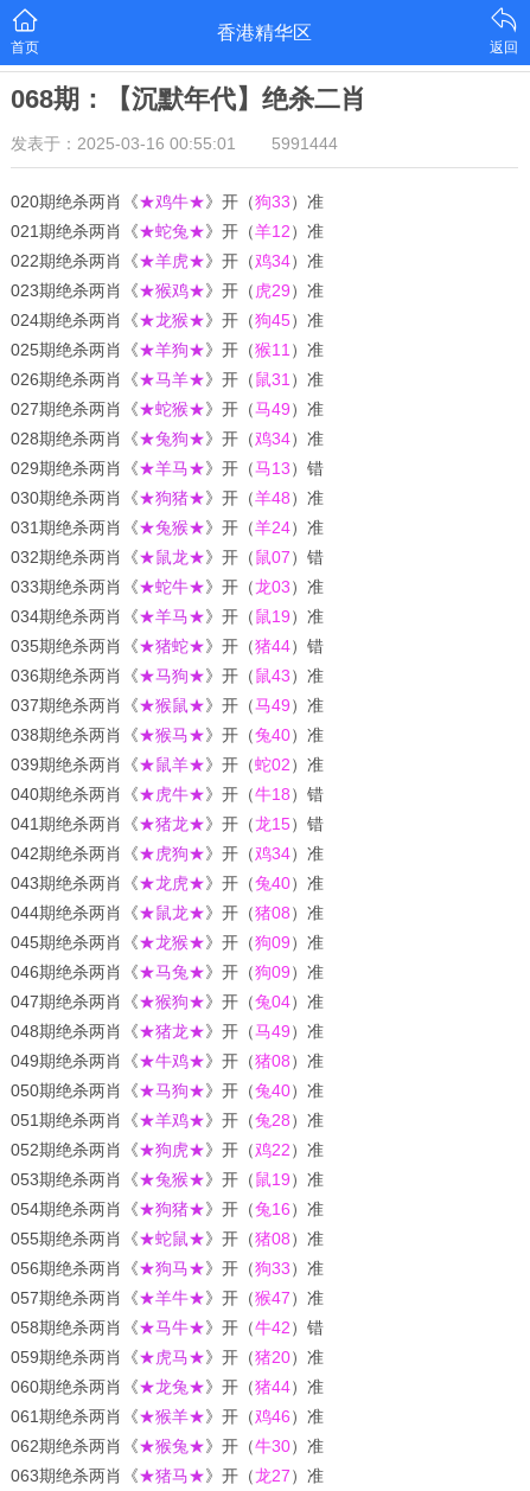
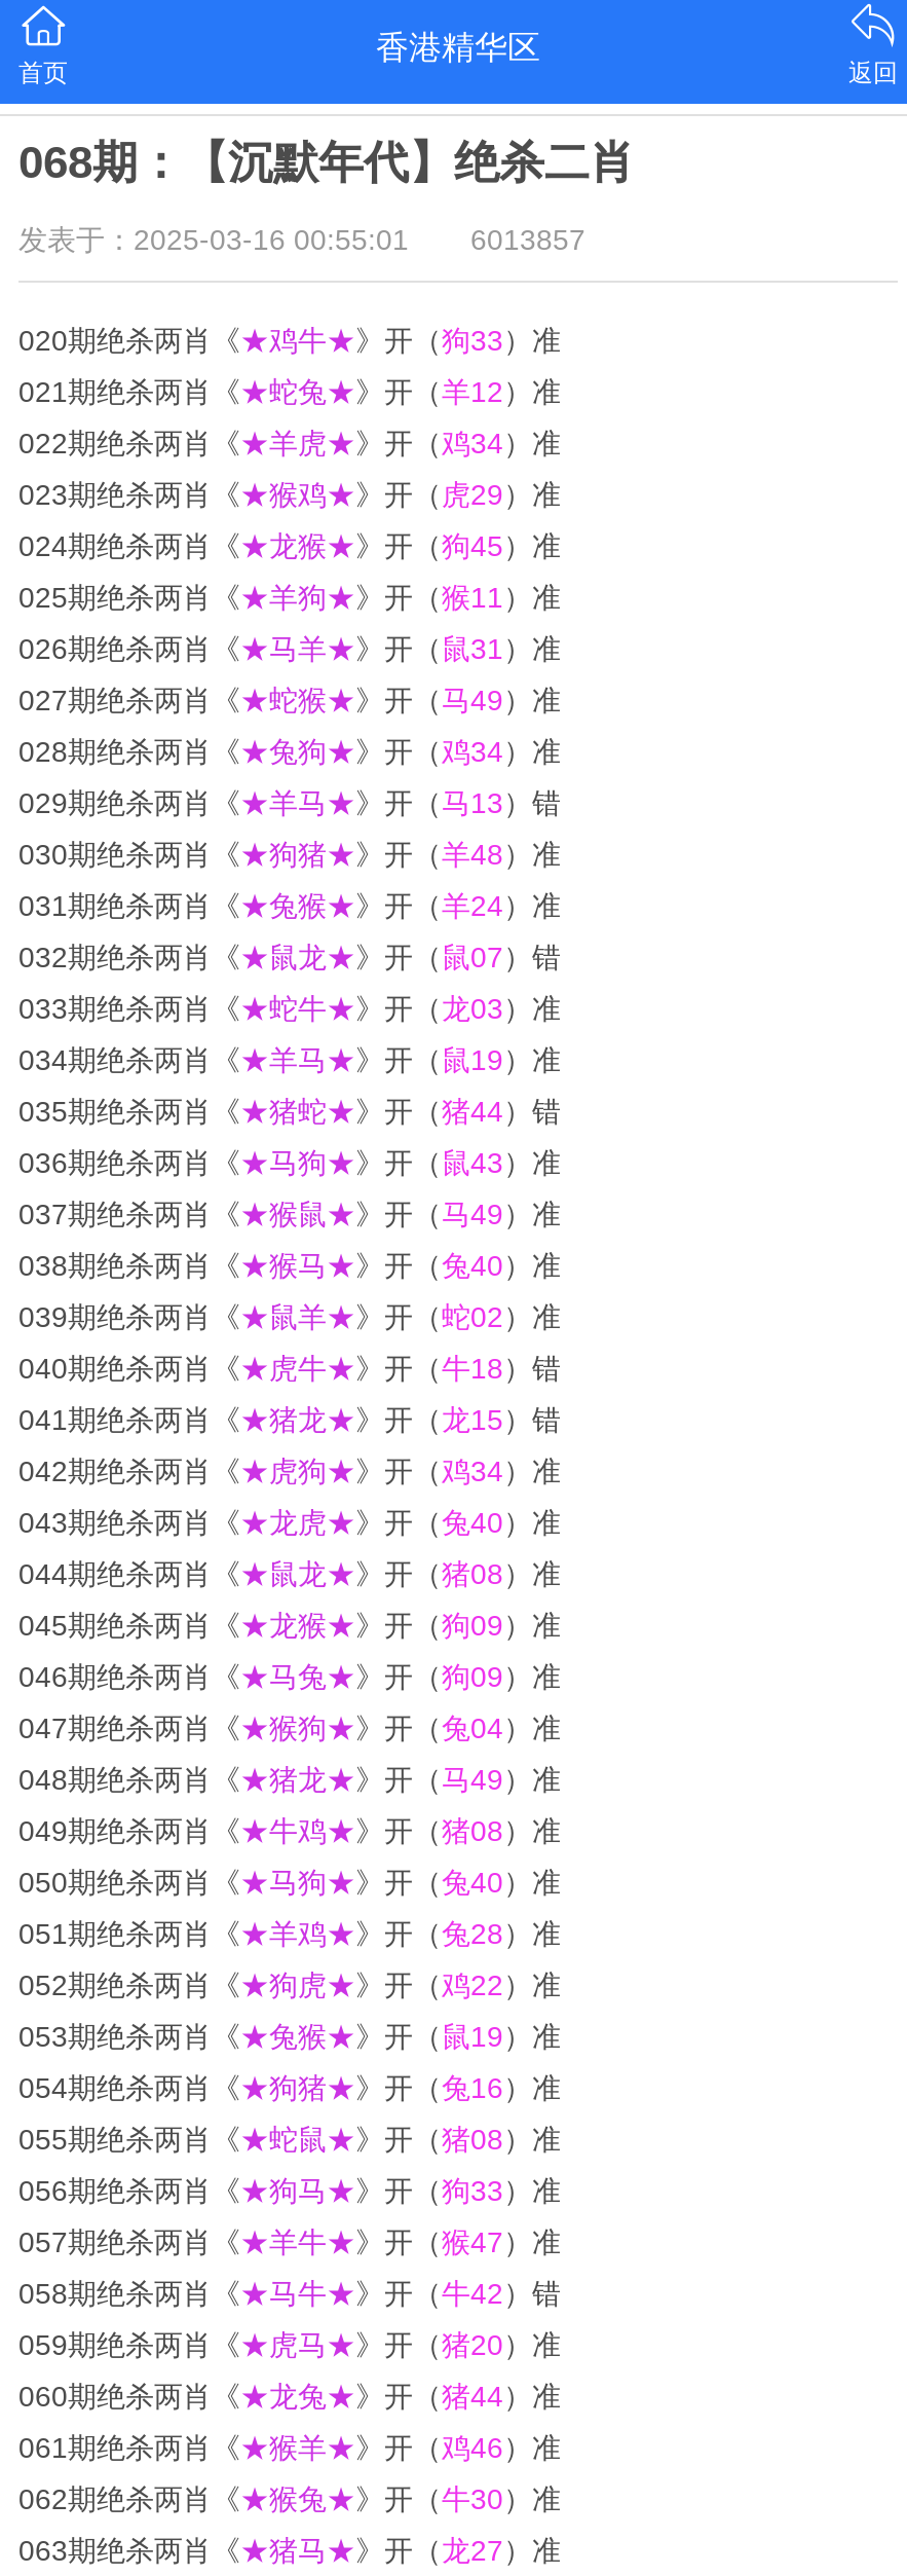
[11,134,338,153] 发表于：2025-03-16 00:55:01 5991444 -> [18,223,585,256] 发表于：2025-03-16 00:55:01 6013857

